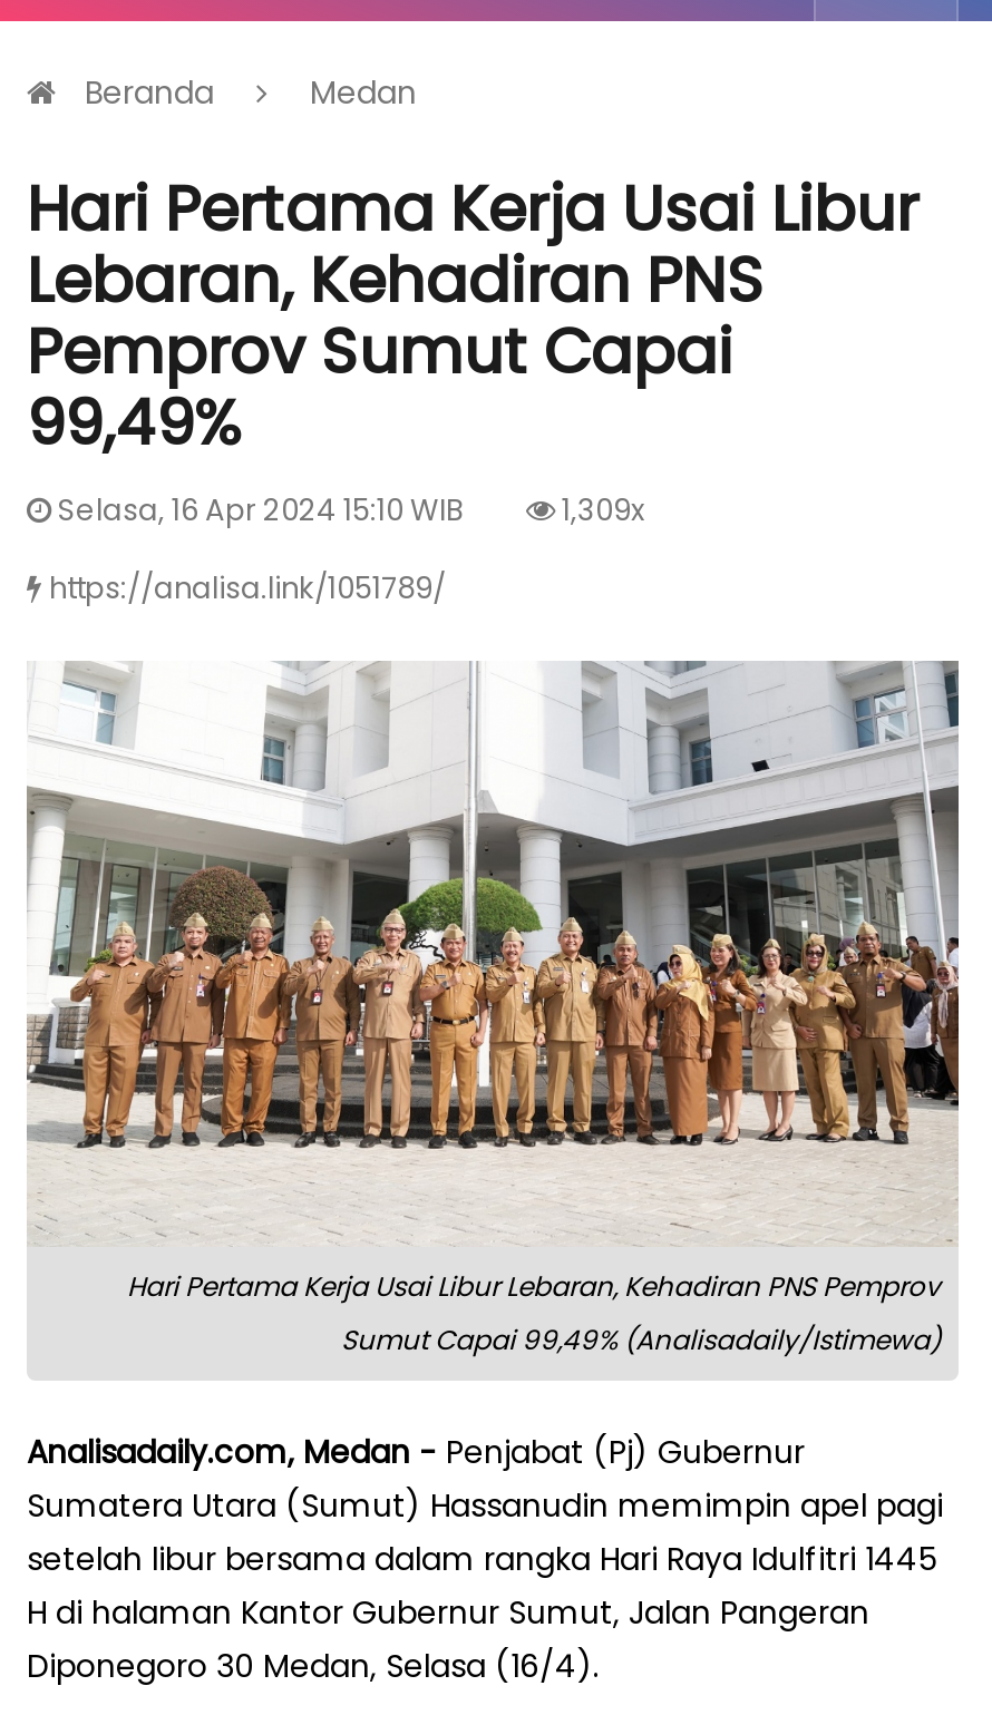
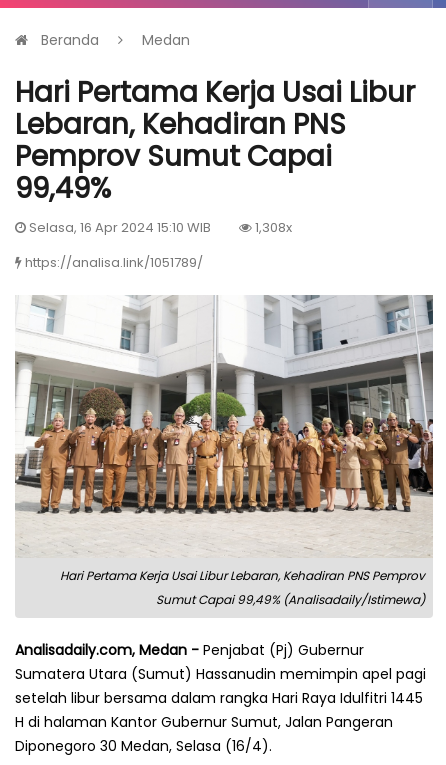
[555,489,644,531] 1,309x -> [252,218,292,237] 1,308x

